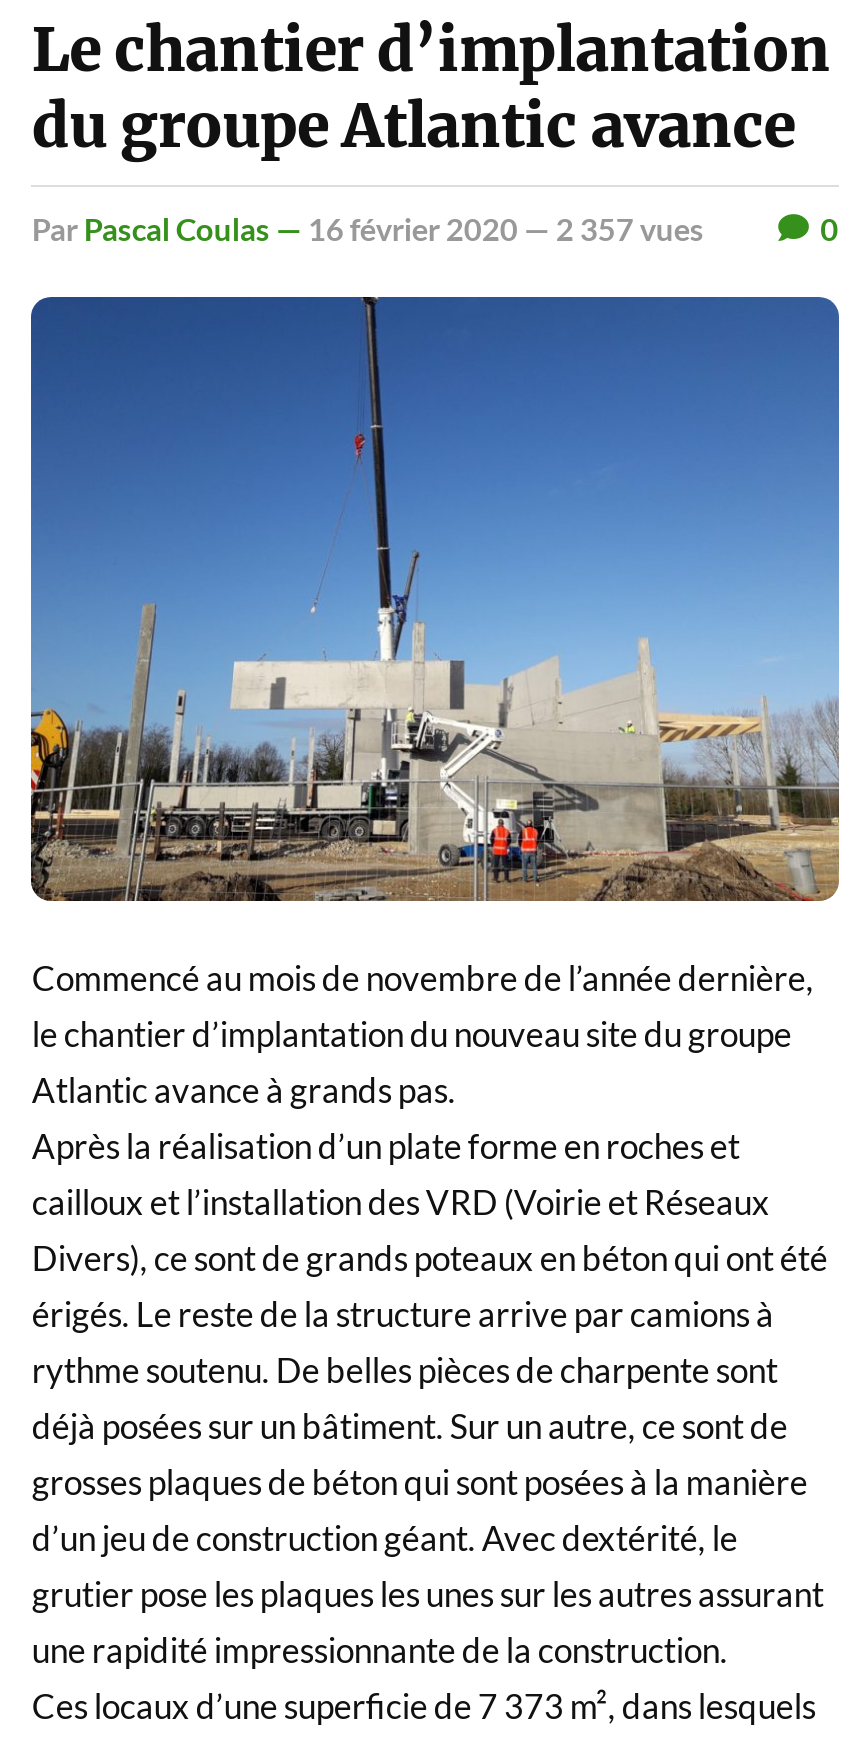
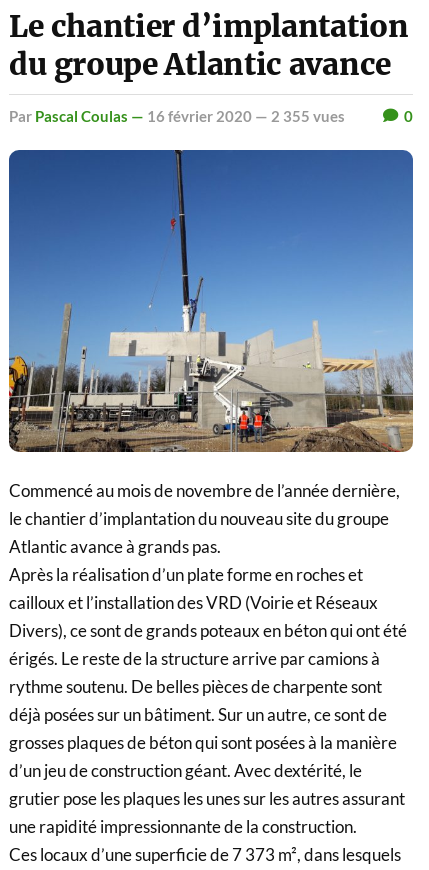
[50,211,704,247] par Pascal Coulas — 16 février 2020 — 2 357 vues -> [18,107,345,125] par Pascal Coulas — 16 février 2020 — 2 355 vues

